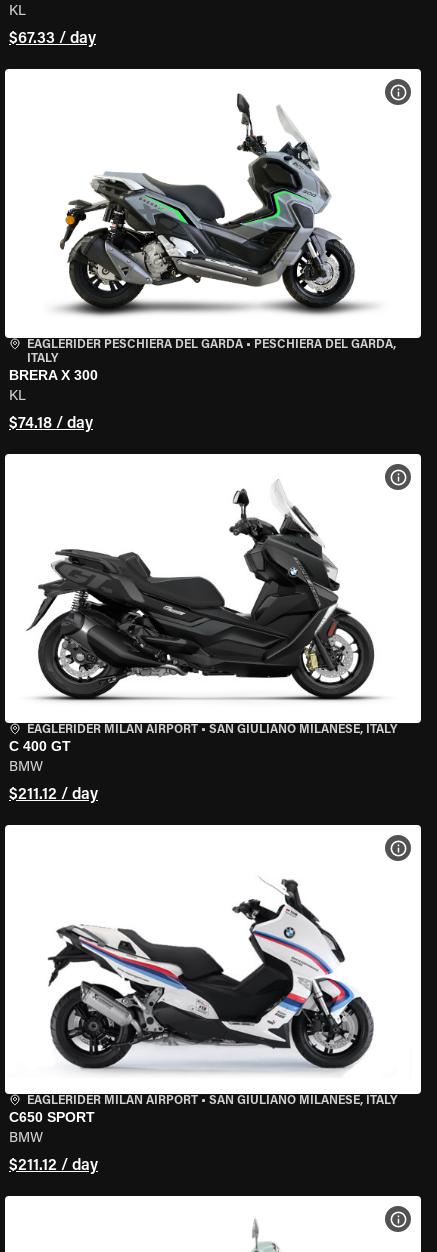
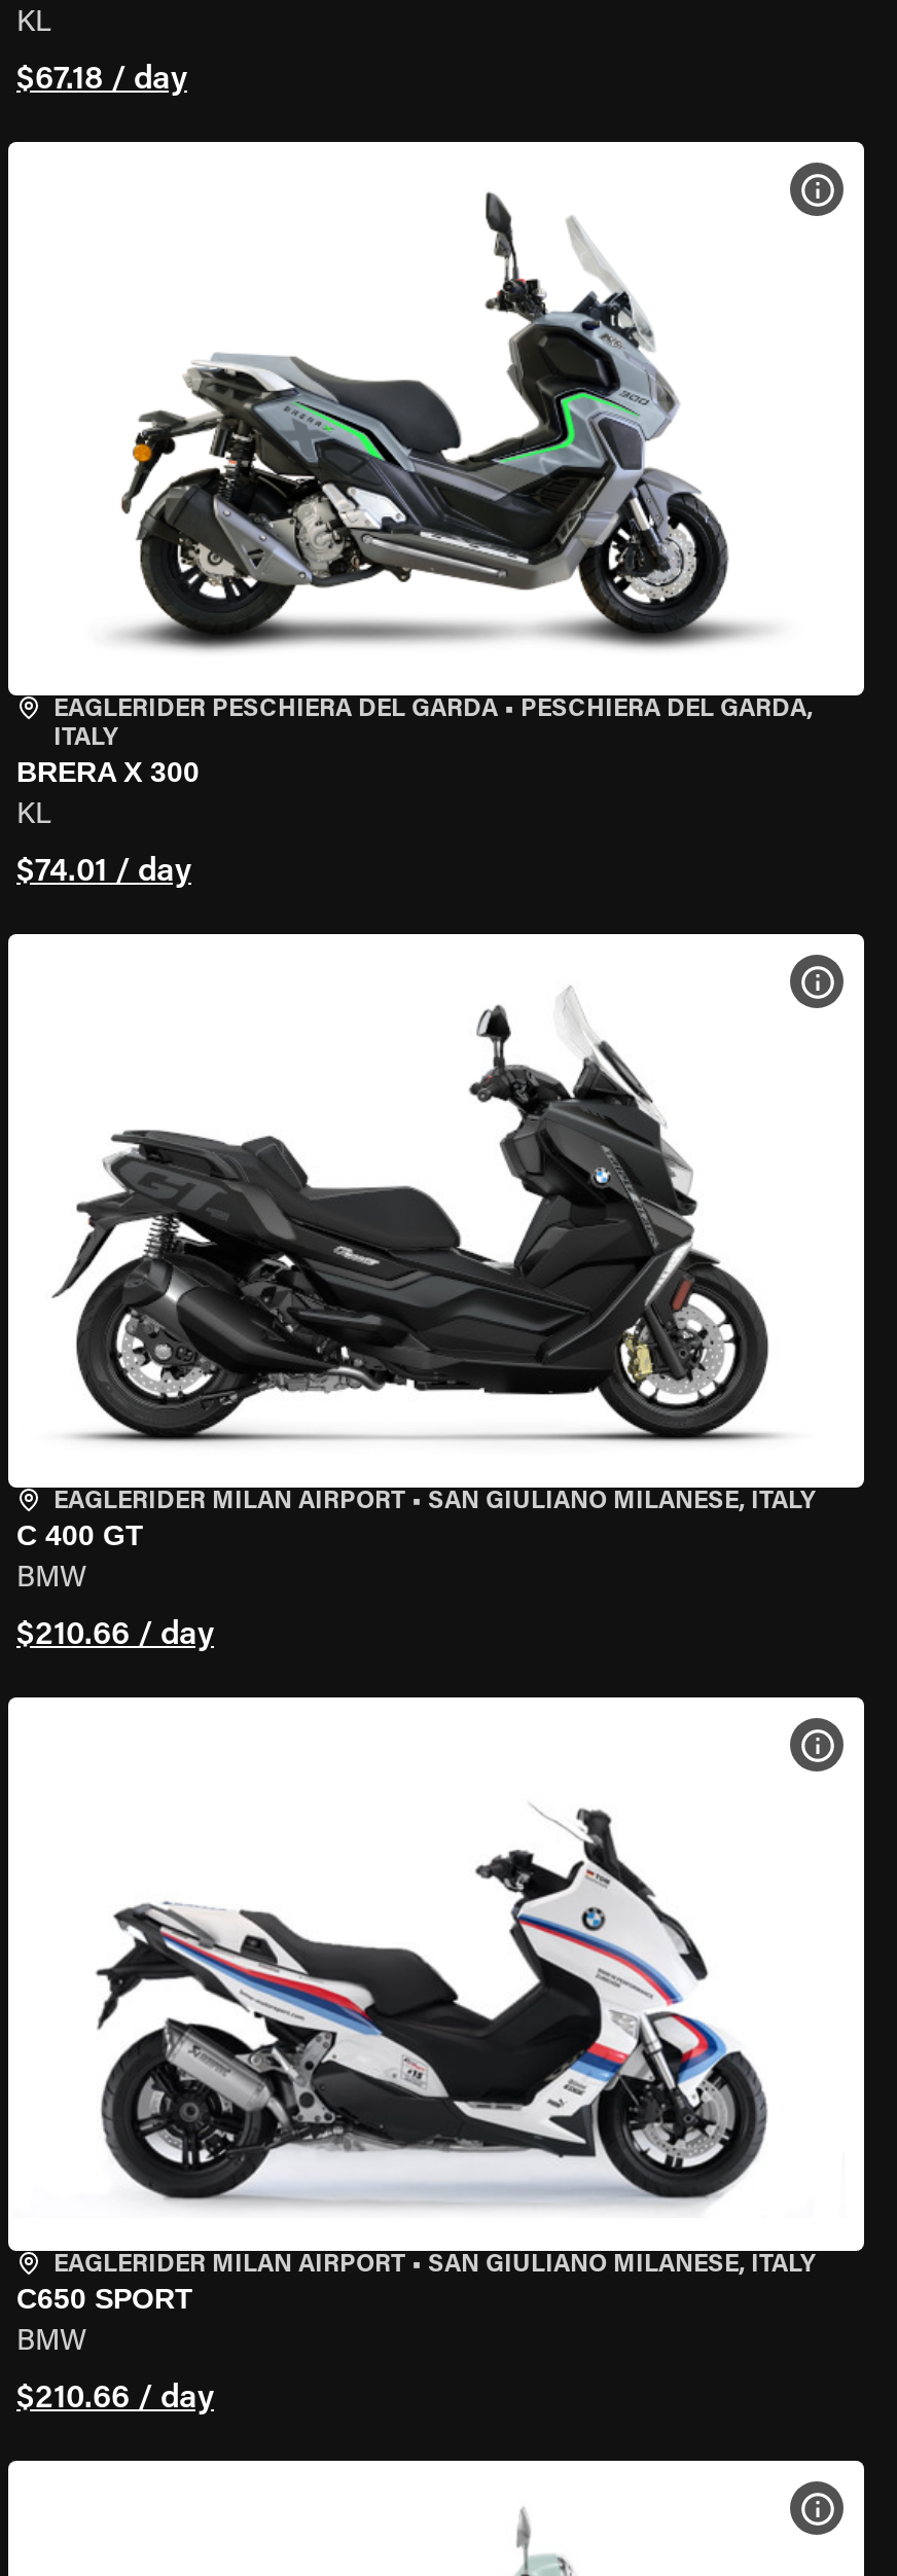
[9,31,96,47] $67.33 / day -> [16,64,187,97] $67.18 / day
[9,416,93,432] $74.18 / day -> [16,856,191,889] $74.01 / day
[9,787,98,803] $211.12 / day -> [16,1619,214,1652] $210.66 / day
[9,1158,98,1174] $211.12 / day -> [16,2383,214,2416] $210.66 / day

